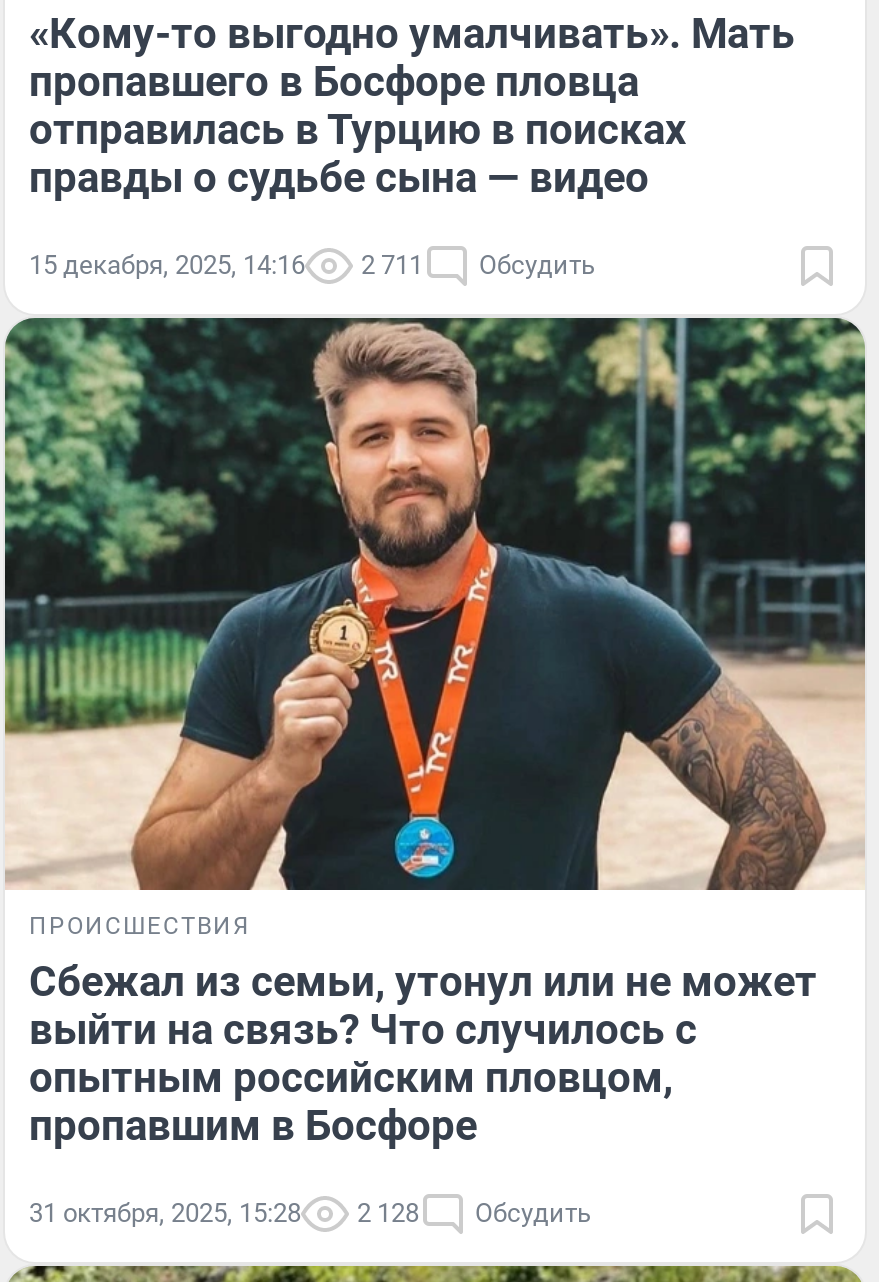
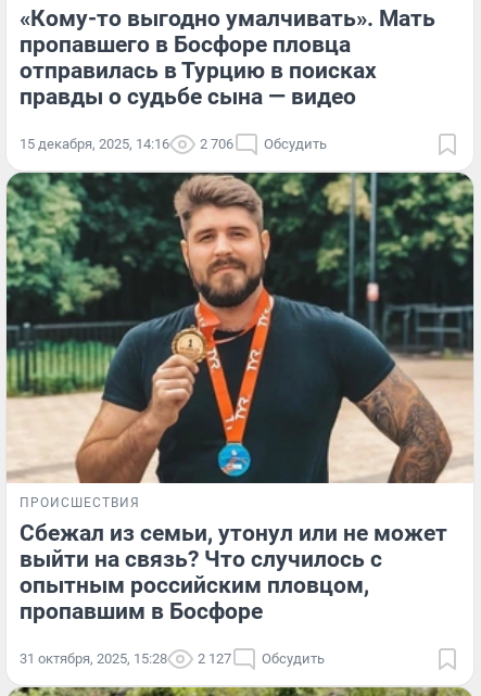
[29,249,595,279] 15 декабря, 2025, 14:16 2 711 Обсудить -> [20,135,327,152] 15 декабря, 2025, 14:16 2 706 Обсудить
[29,1198,591,1228] 31 октября, 2025, 15:28 2 128 Обсудить -> [20,651,325,667] 31 октября, 2025, 15:28 2 127 Обсудить

